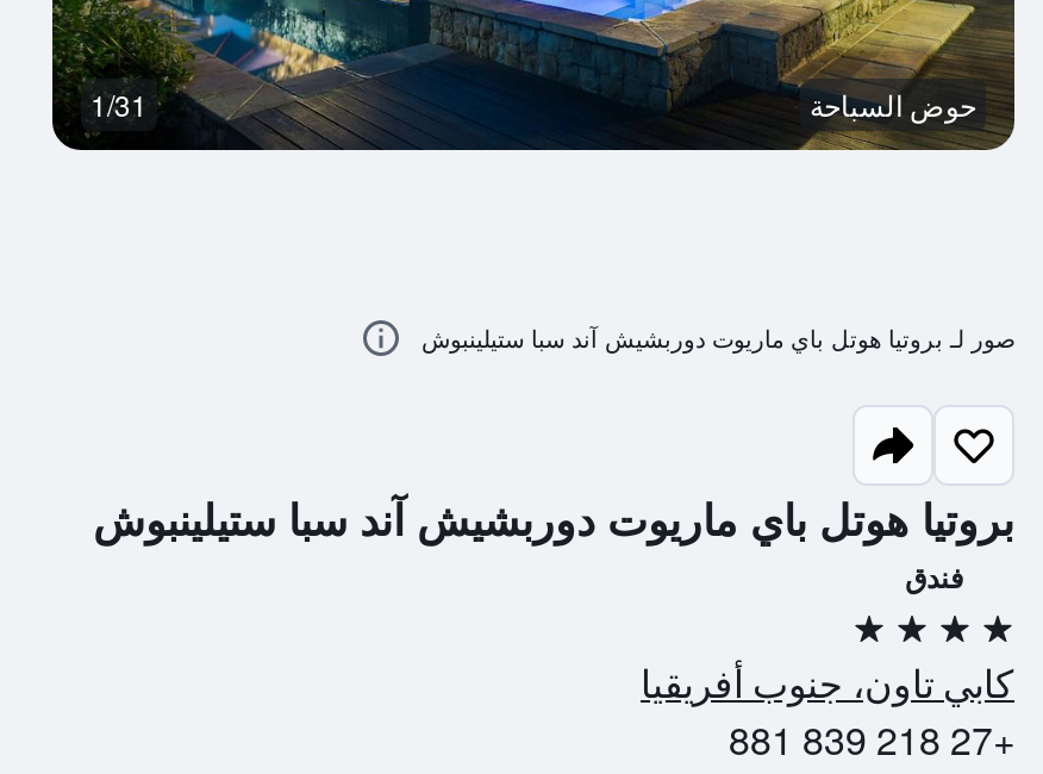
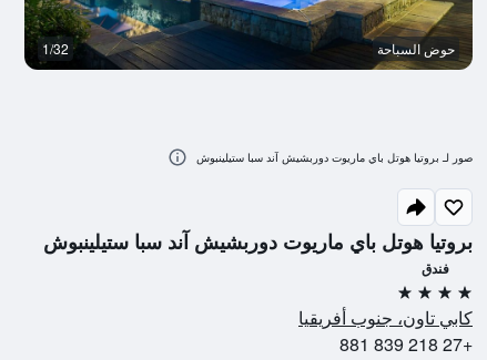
[90,83,148,124] 1/31 -> [42,39,69,58] 1/32

